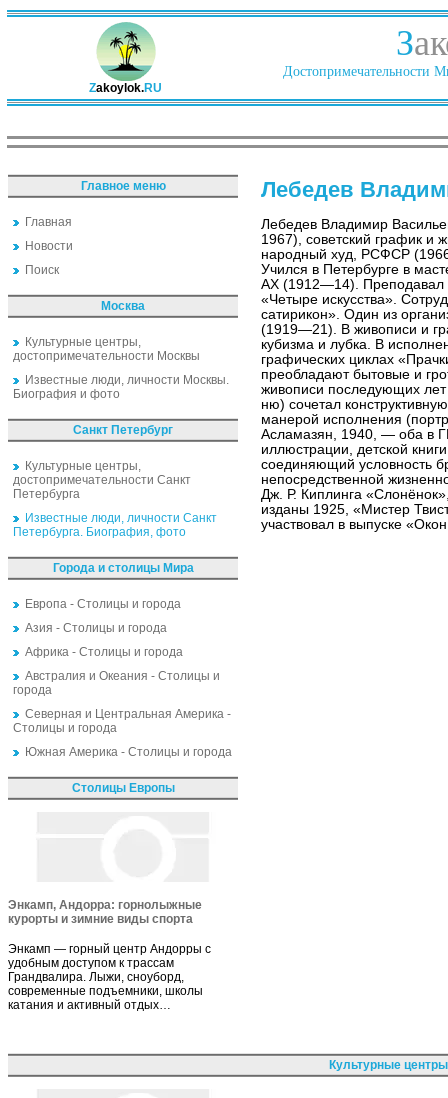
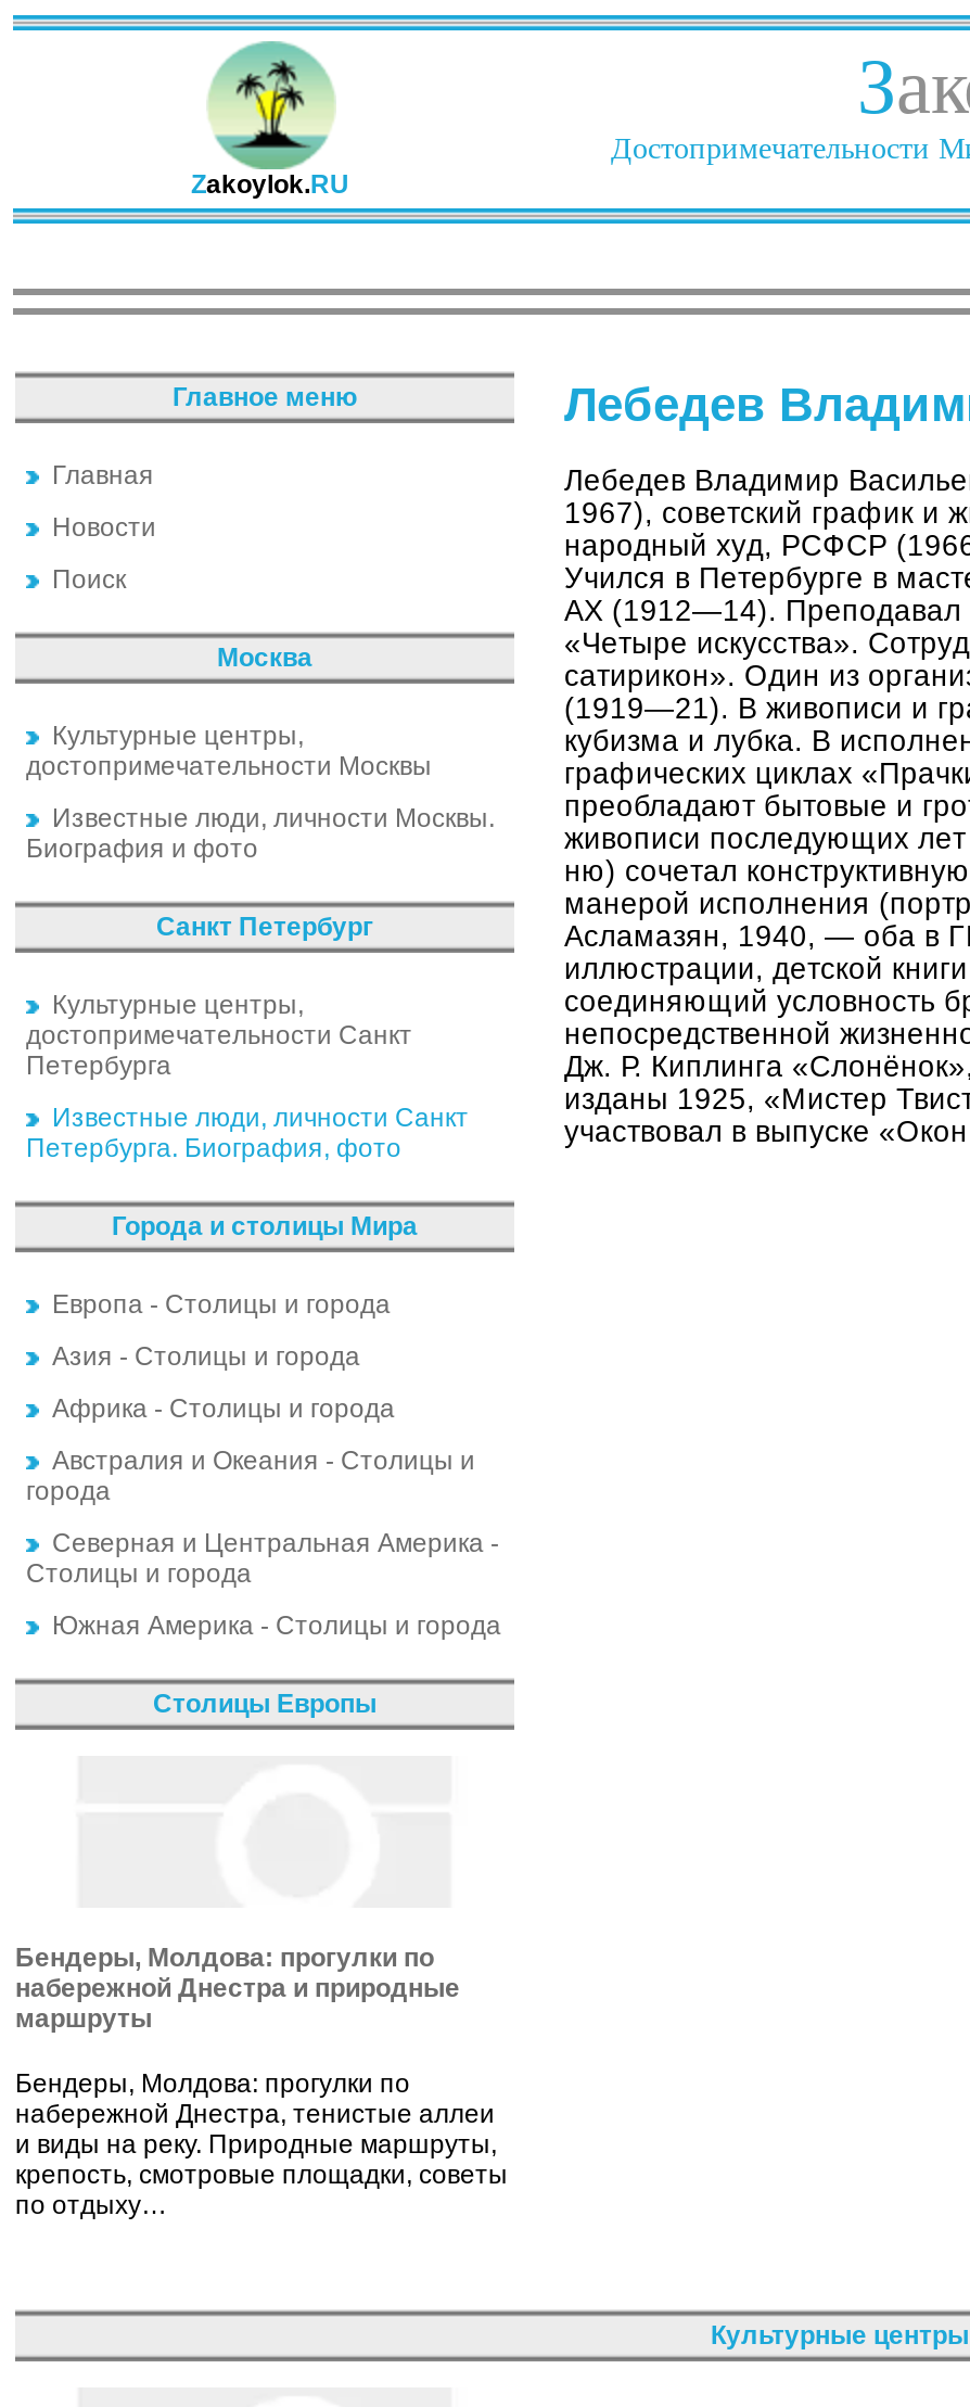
[8,898,202,926] Энкамп, Андорра: горнолыжные | курорты и зимние виды спорта -> [15,1943,460,2034] Бендеры, Молдова: прогулки по | набережной Днестра и природные | маршруты
[8,942,211,1012] Энкамп — горный центр Андорры с | удобным доступом к трассам | Грандвалира. Лыжи, сноуборд, | современные подъемники, школы | катания и активный отдых… -> [15,2068,508,2220] Бендеры, Молдова: прогулки по | набережной Днестра, тенистые аллеи | и виды на реку. Природные маршруты, | крепость, смотровые площадки, советы | по отдыху…

